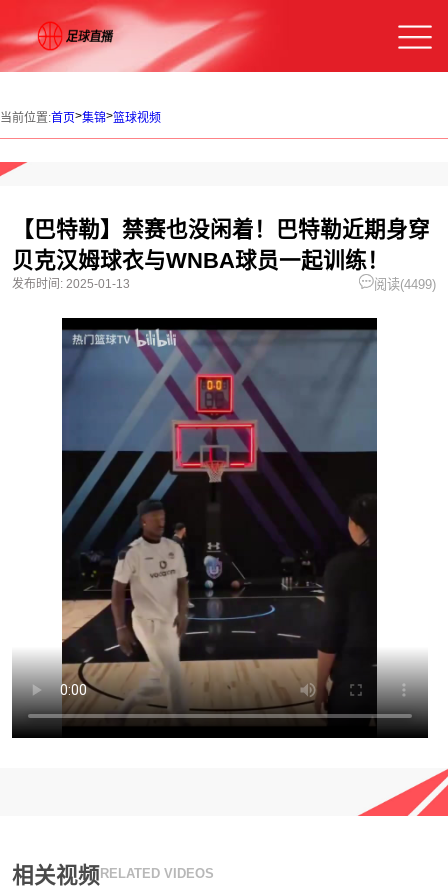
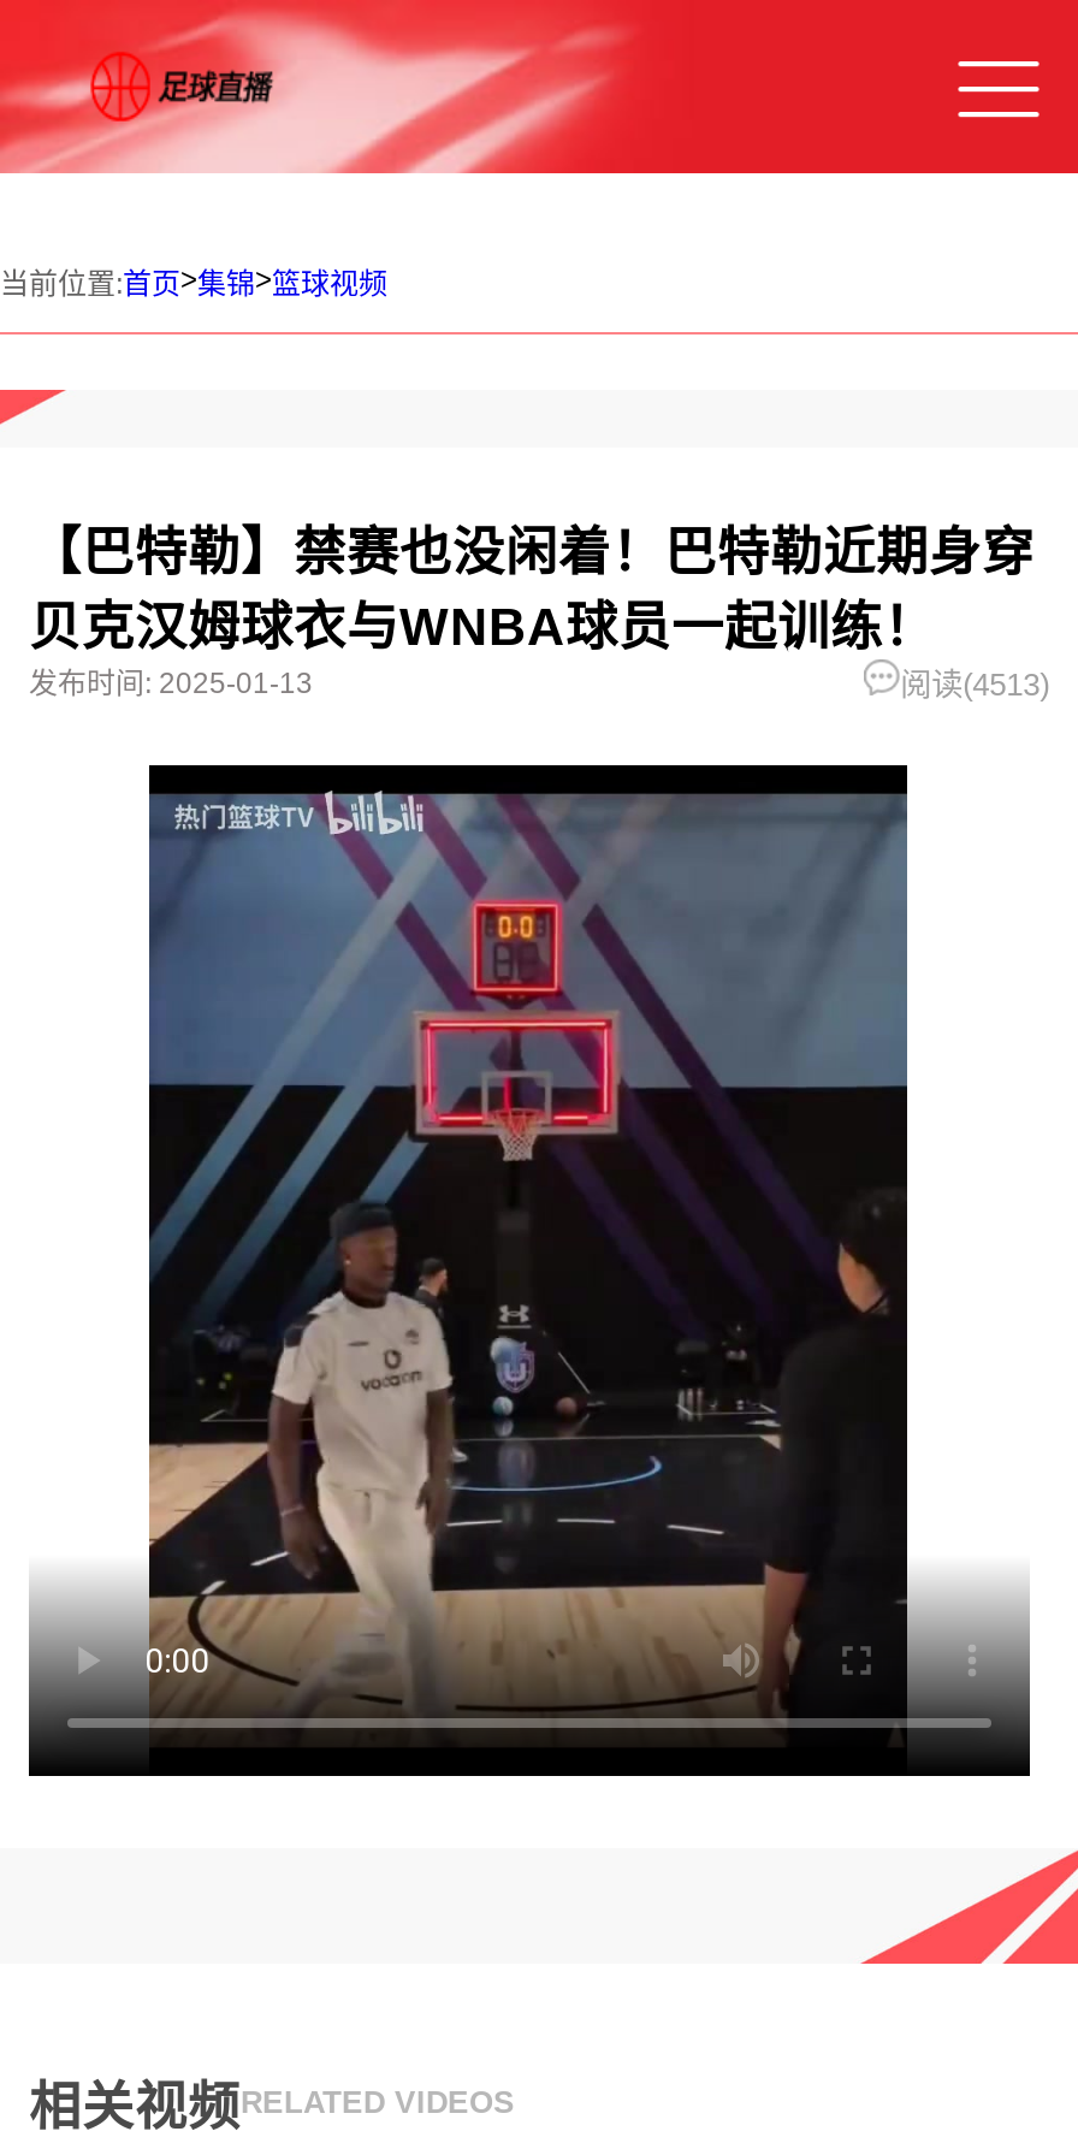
[374,277,436,292] 阅读(4499) -> [900,668,1049,704] 阅读(4513)

